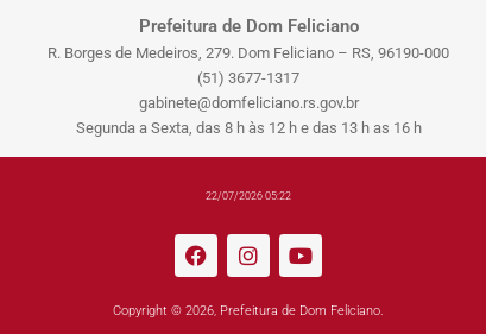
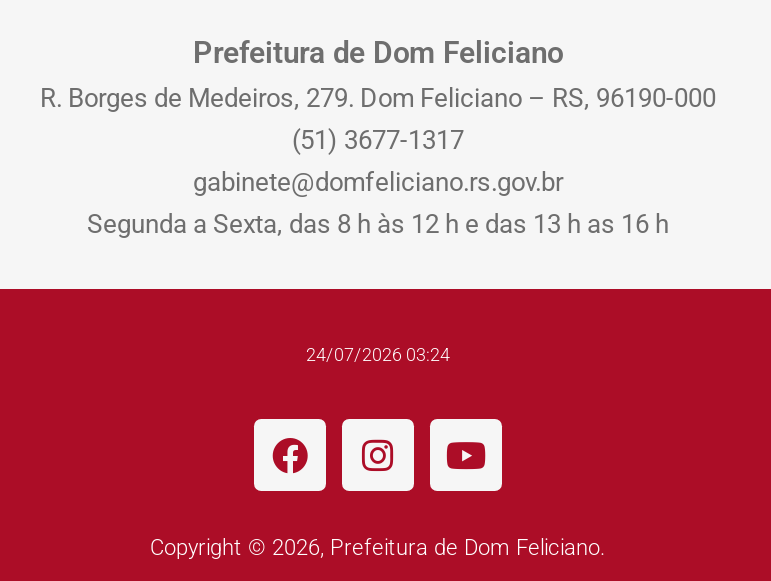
[206,190,291,202] 22/07/2026 05:22 -> [306,345,450,365] 24/07/2026 03:24

